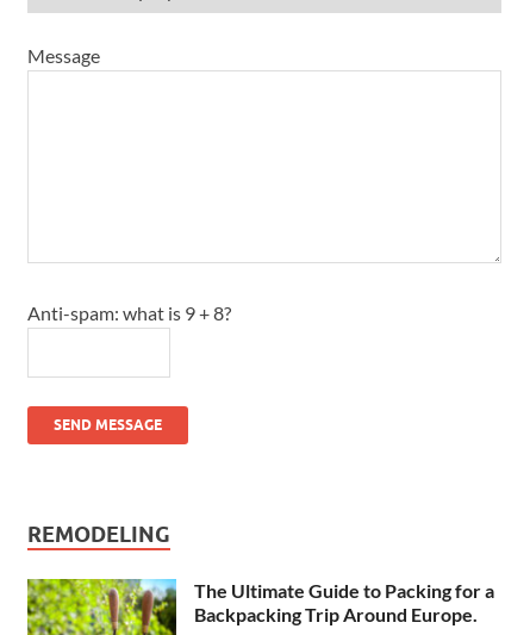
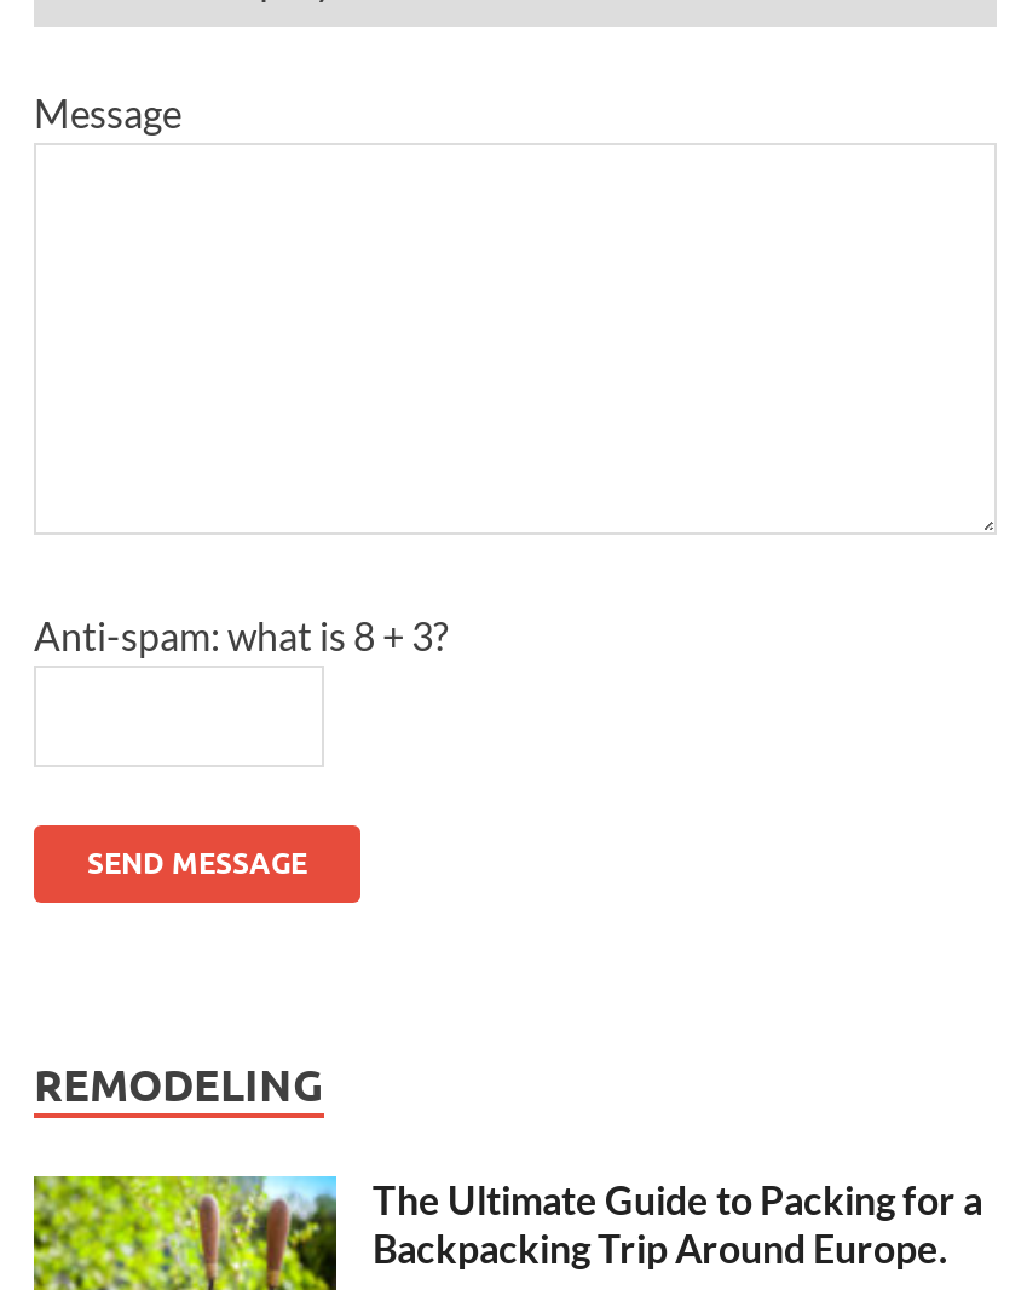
[27,301,231,324] Anti-spam: what is 9 + 8? -> [34,612,448,658] Anti-spam: what is 8 + 3?

